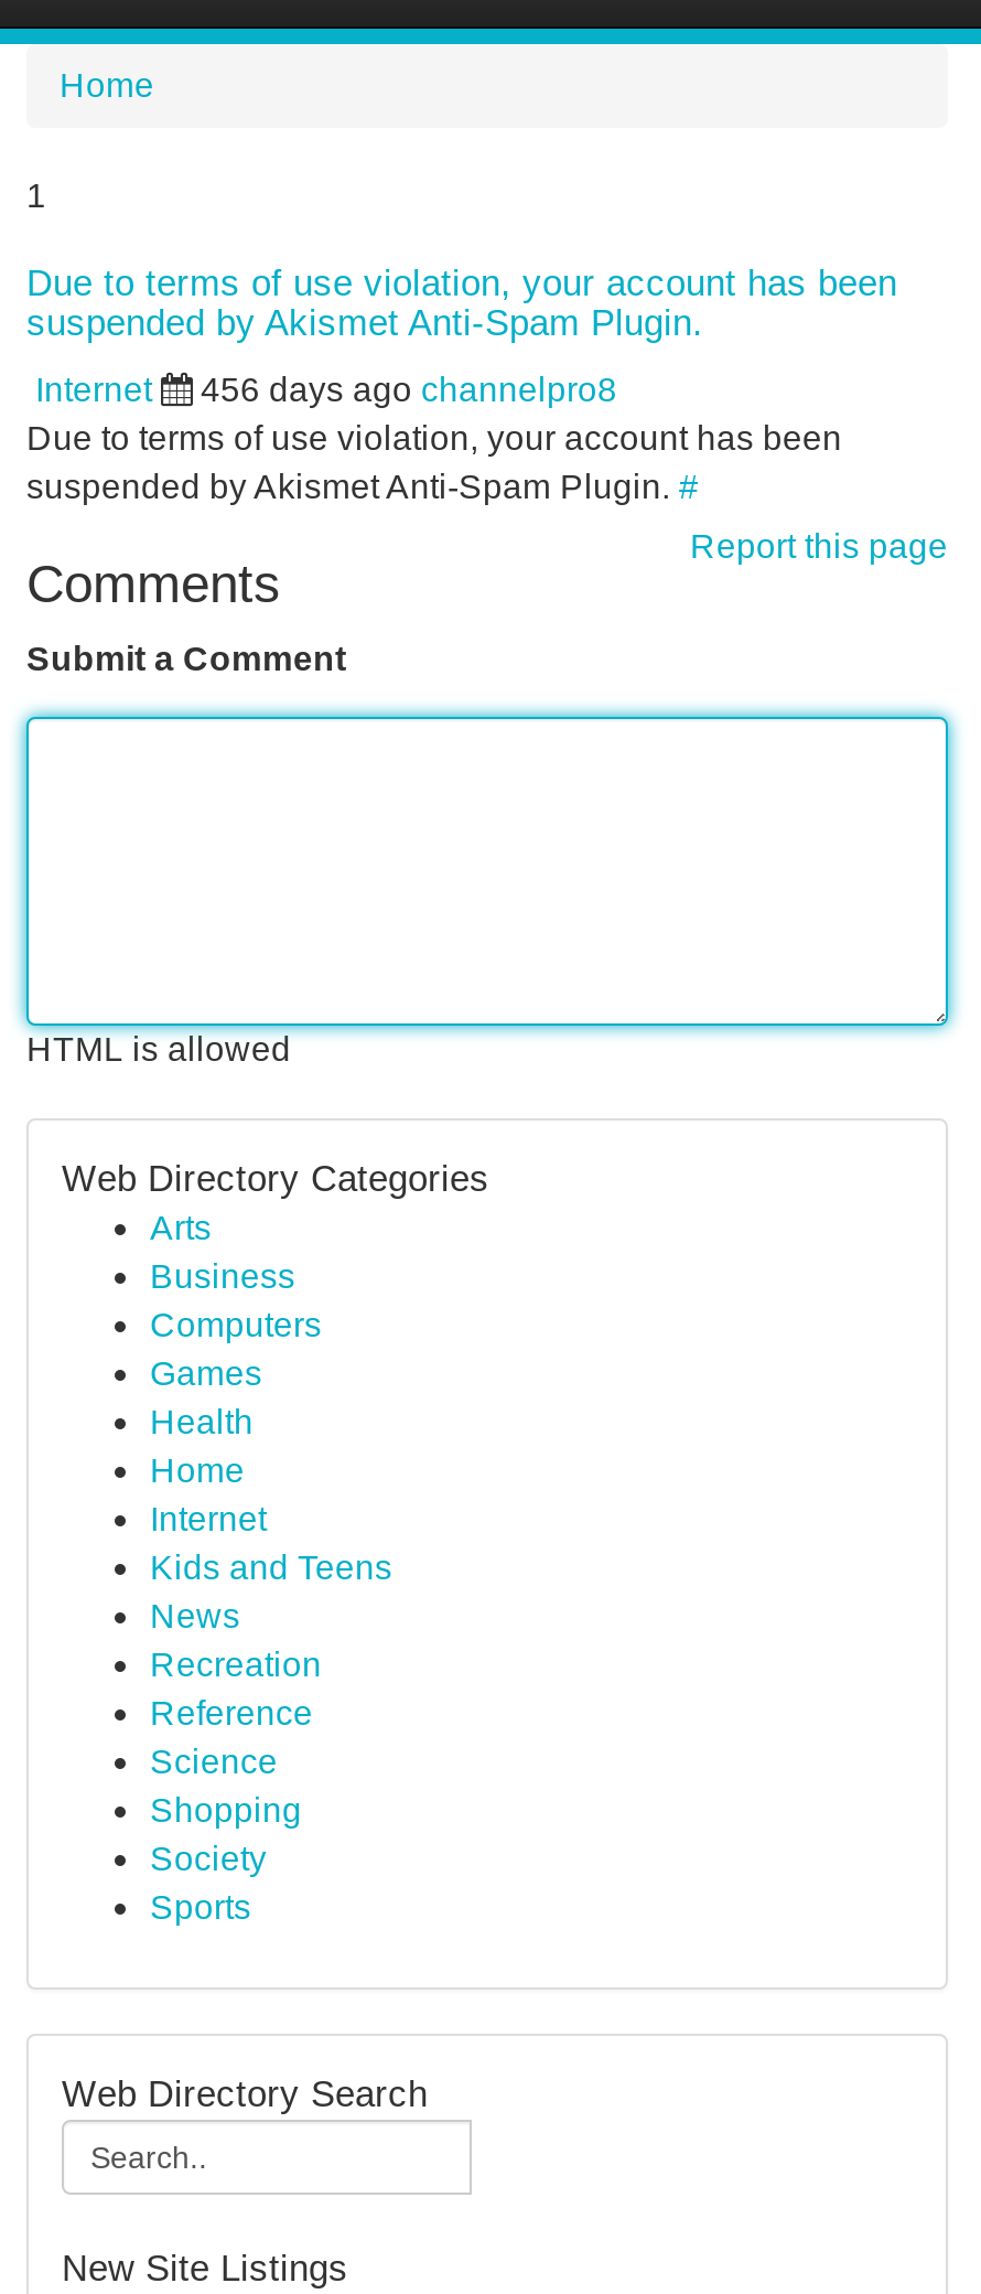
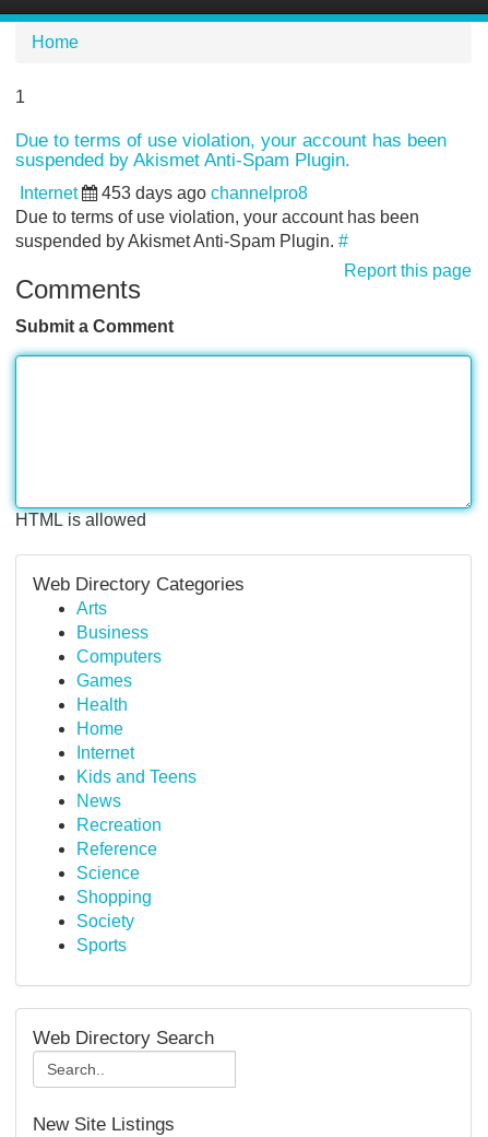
[201,371,617,408] 456 days ago channelpro8 -> [102,184,308,202] 453 days ago channelpro8

